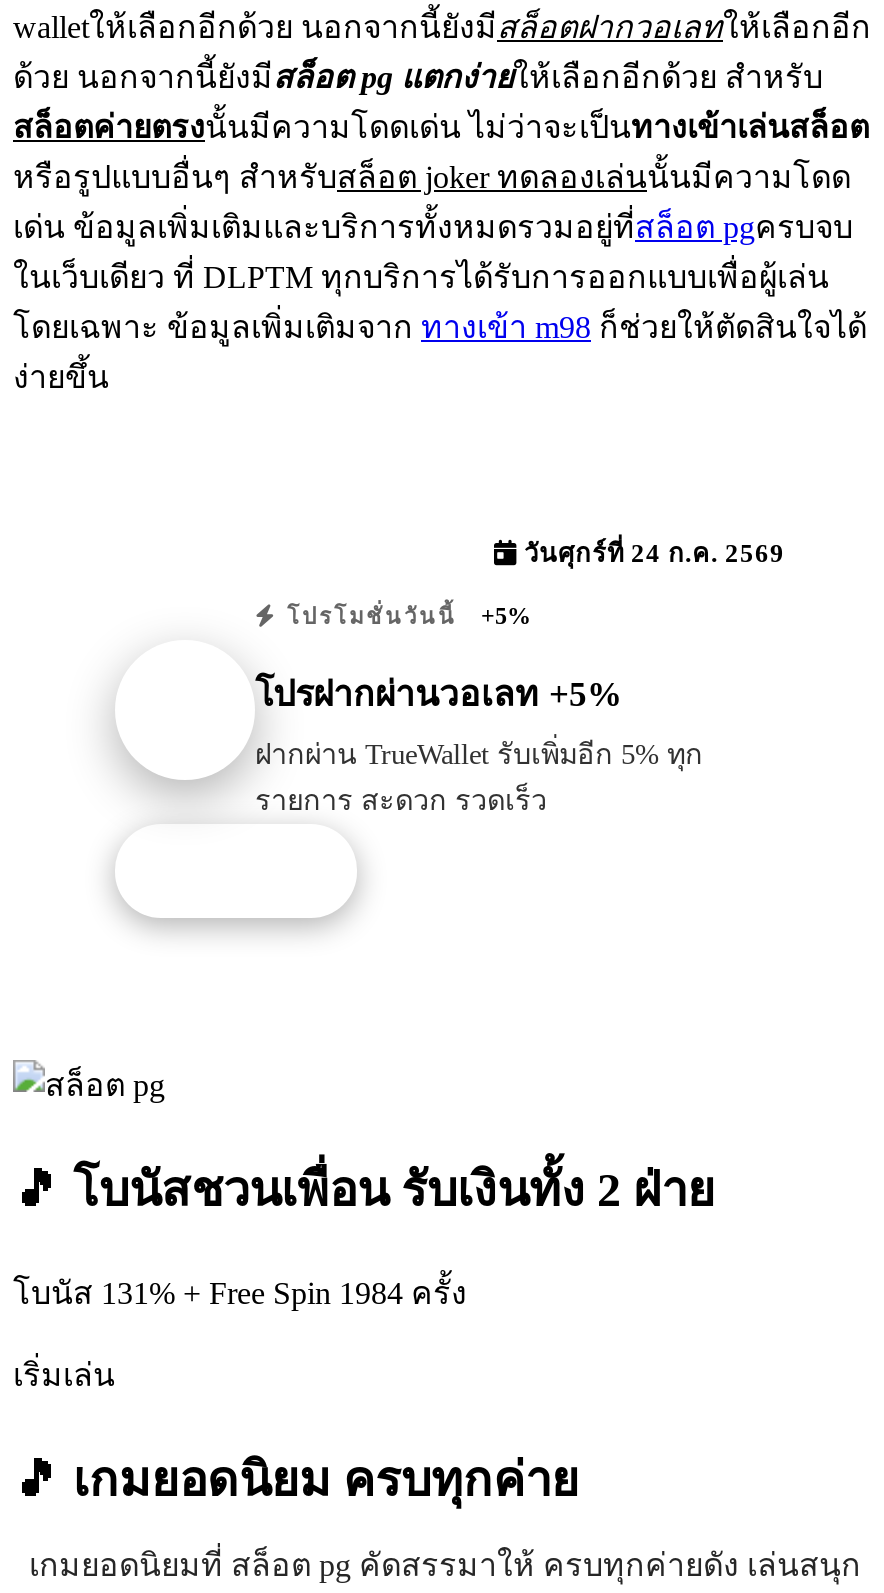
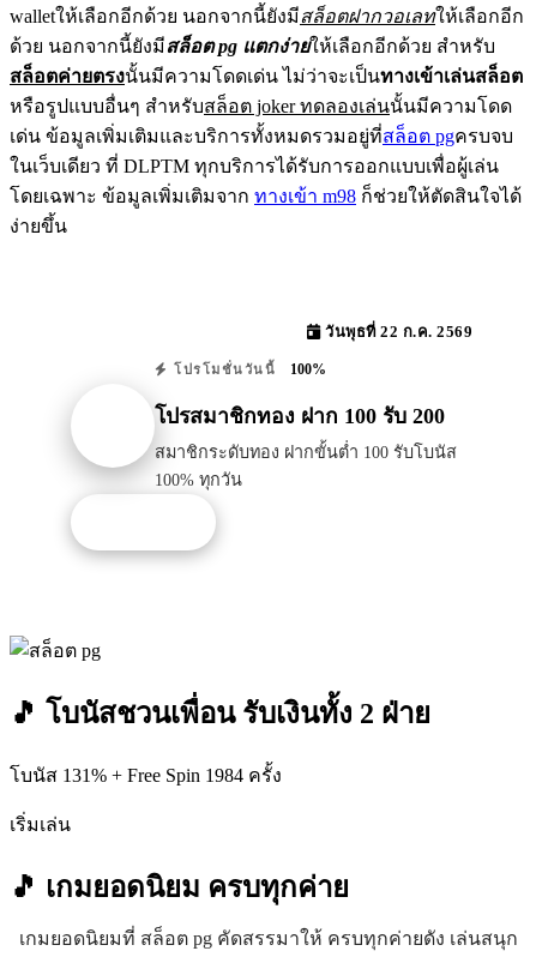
[517,540,785,568] วันศุกร์ที่ 24 ก.ค. 2569 -> [321,324,472,340] วันพุธที่ 22 ก.ค. 2569
[278,602,531,630] โปรโมชั่นวันนี้ +5% -> [168,361,326,378] โปรโมชั่นวันนี้ 100%
[255,675,623,715] โปรฝากผ่านวอเลท +5% -> [155,405,445,429] โปรสมาชิกทอง ฝาก 100 รับ 200
[255,739,703,817] ฝากผ่าน TrueWallet รับเพิ่มอีก 5% ทุก | รายการ สะดวก รวดเร็ว -> [155,443,457,490] สมาชิกระดับทอง ฝากขั้นต่ำ 100 รับโบนัส | 100% ทุกวัน

